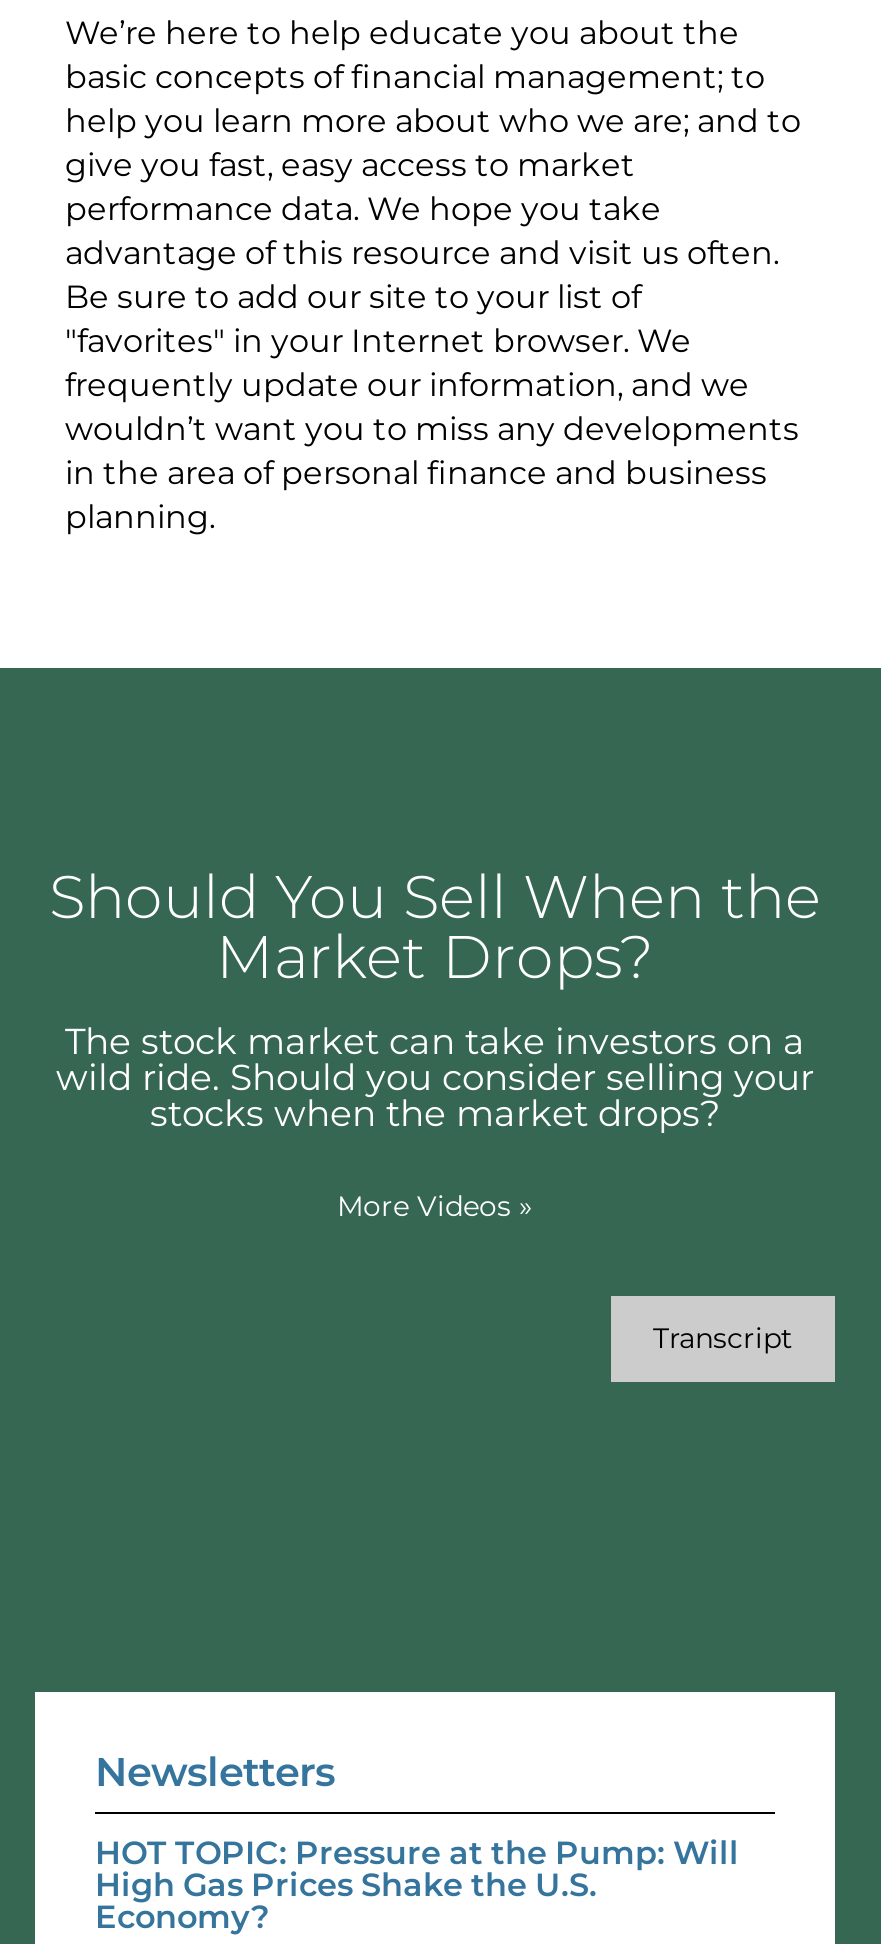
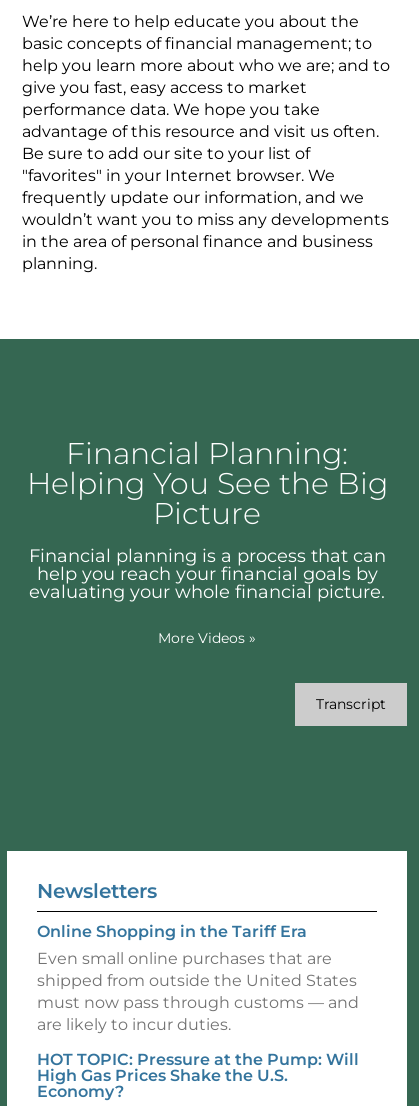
[49,859,821,1135] Should You Sell When the | Market Drops? | The stock market can take investors on a | wild ride. Should you consider selling your | stocks when the market drops? -> [26,435,387,603] Financial Planning: | Helping You See the Big | Picture | Financial planning is a process that can | help you reach your financial goals by | evaluating your whole financial picture.
none -> [37,922,359,1034] Online Shopping in the Tariff Era | Even small online purchases that are | shipped from outside the United States | must now pass through customs — and | are likely to incur duties.

